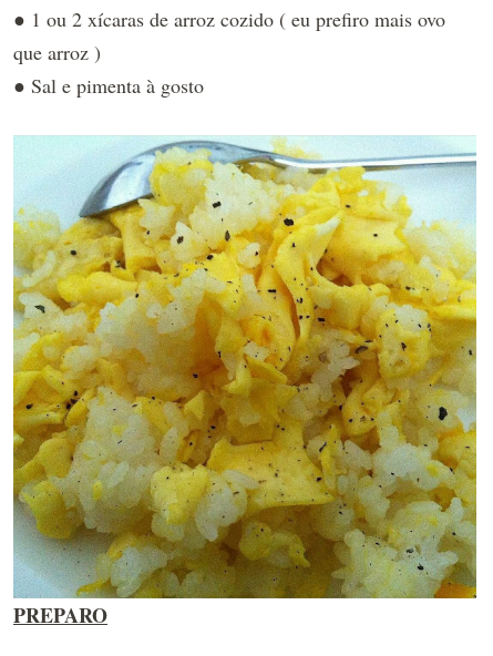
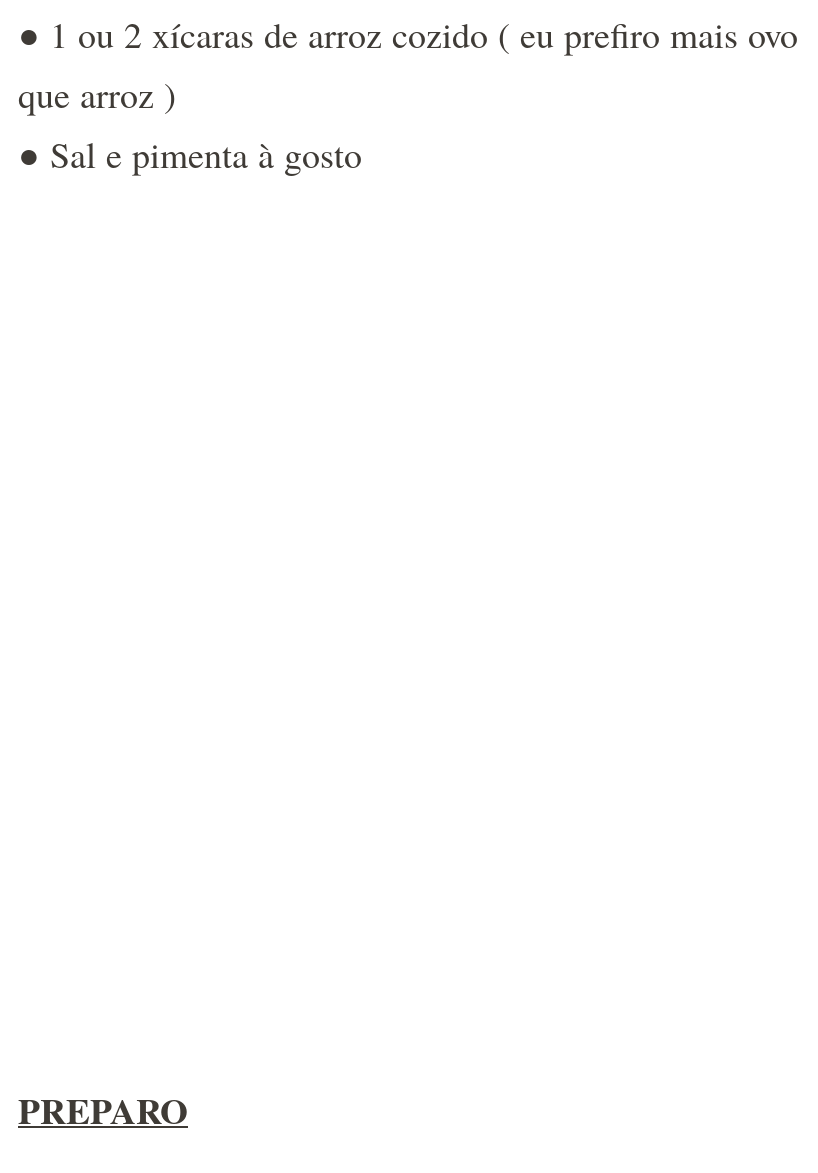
[12,135,477,599] [image] -> none

